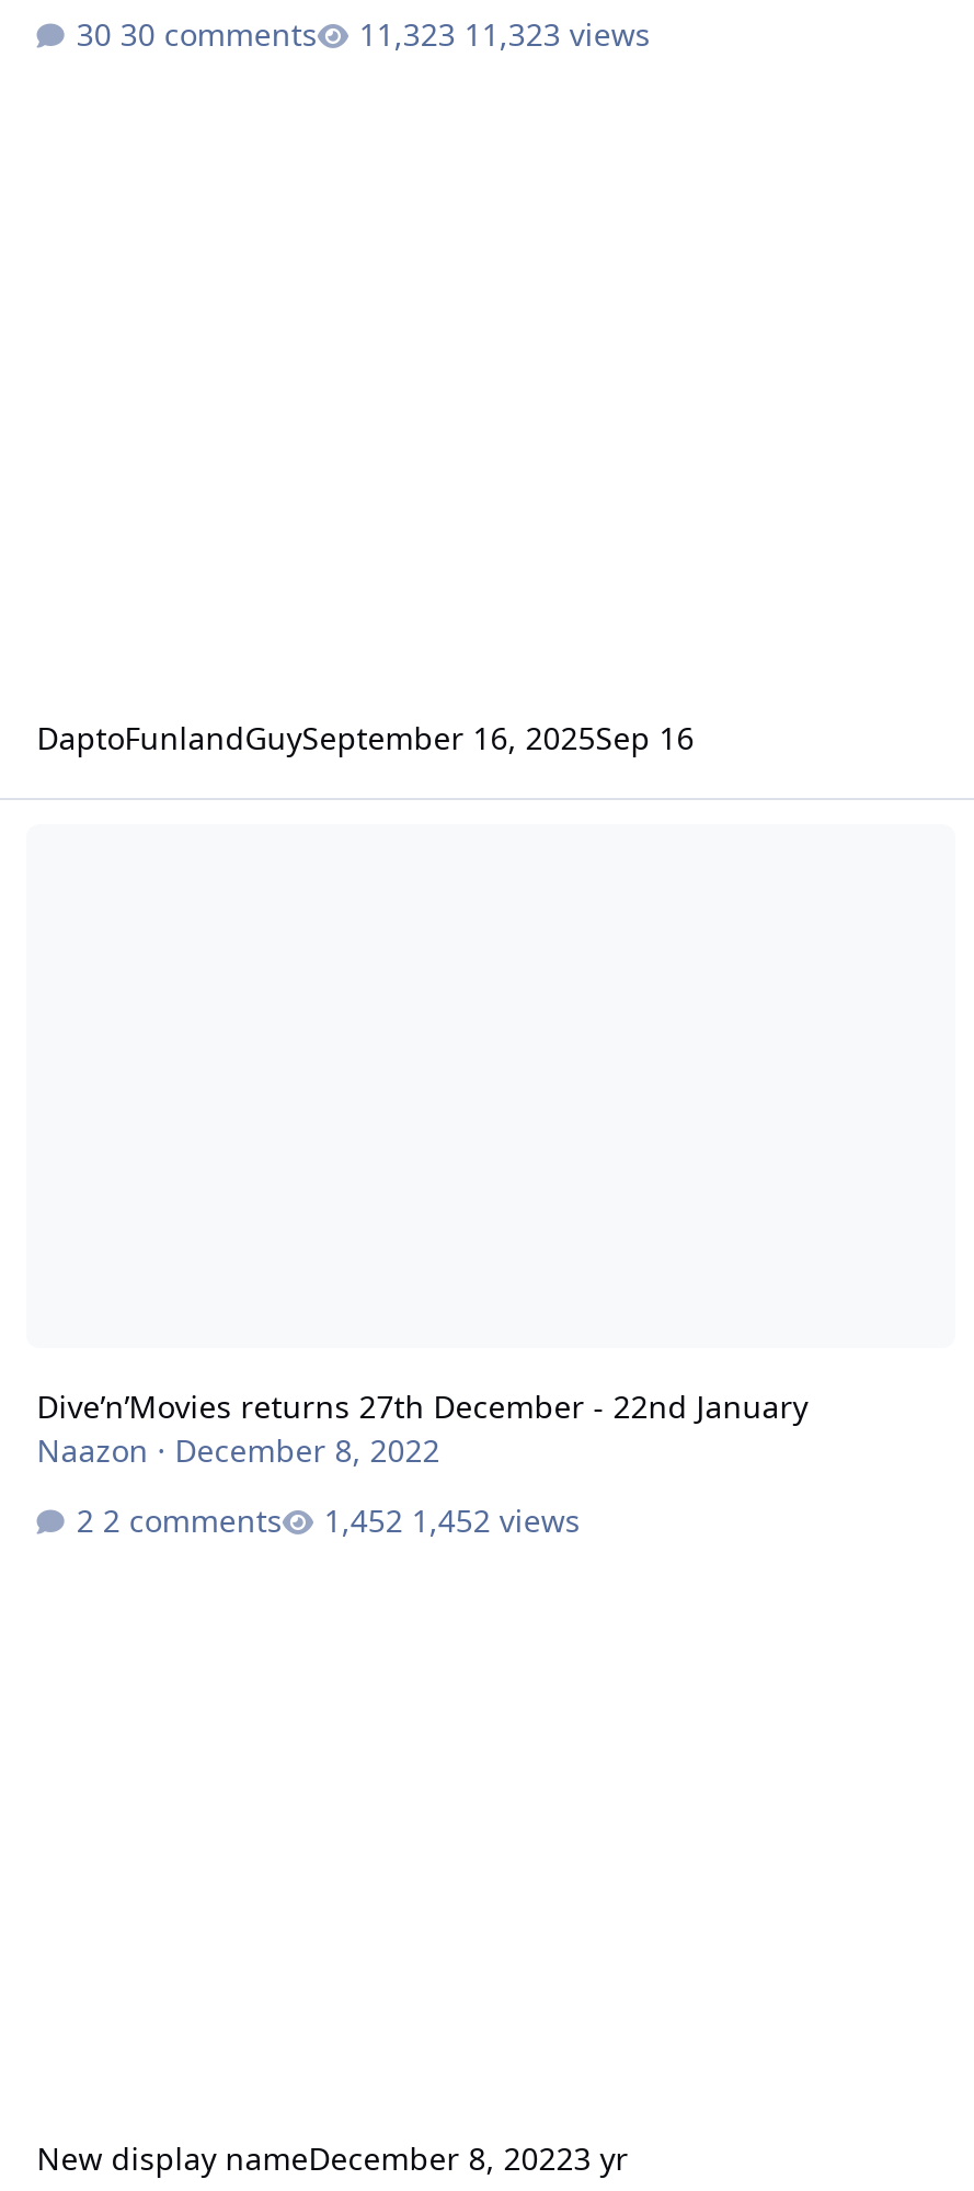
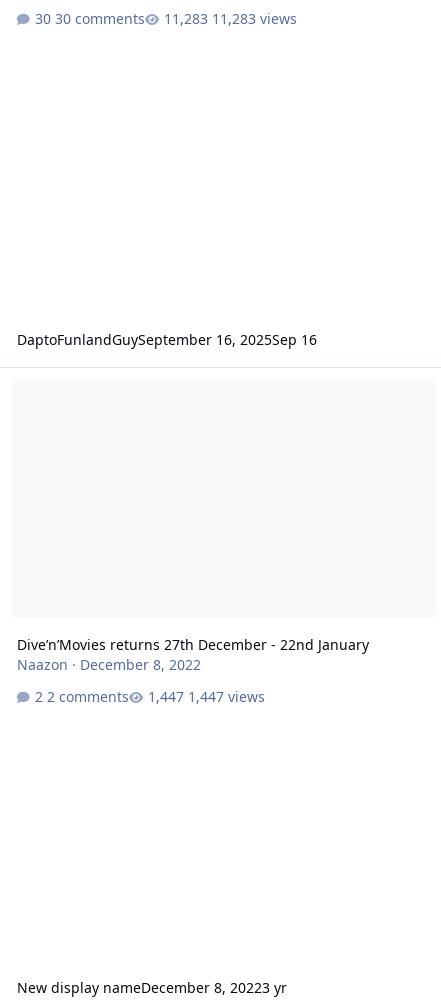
[464,13,651,55] 11,323 views -> [212,9,297,28] 11,283 views
[412,1499,580,1540] 1,452 views -> [188,687,265,706] 1,447 views

